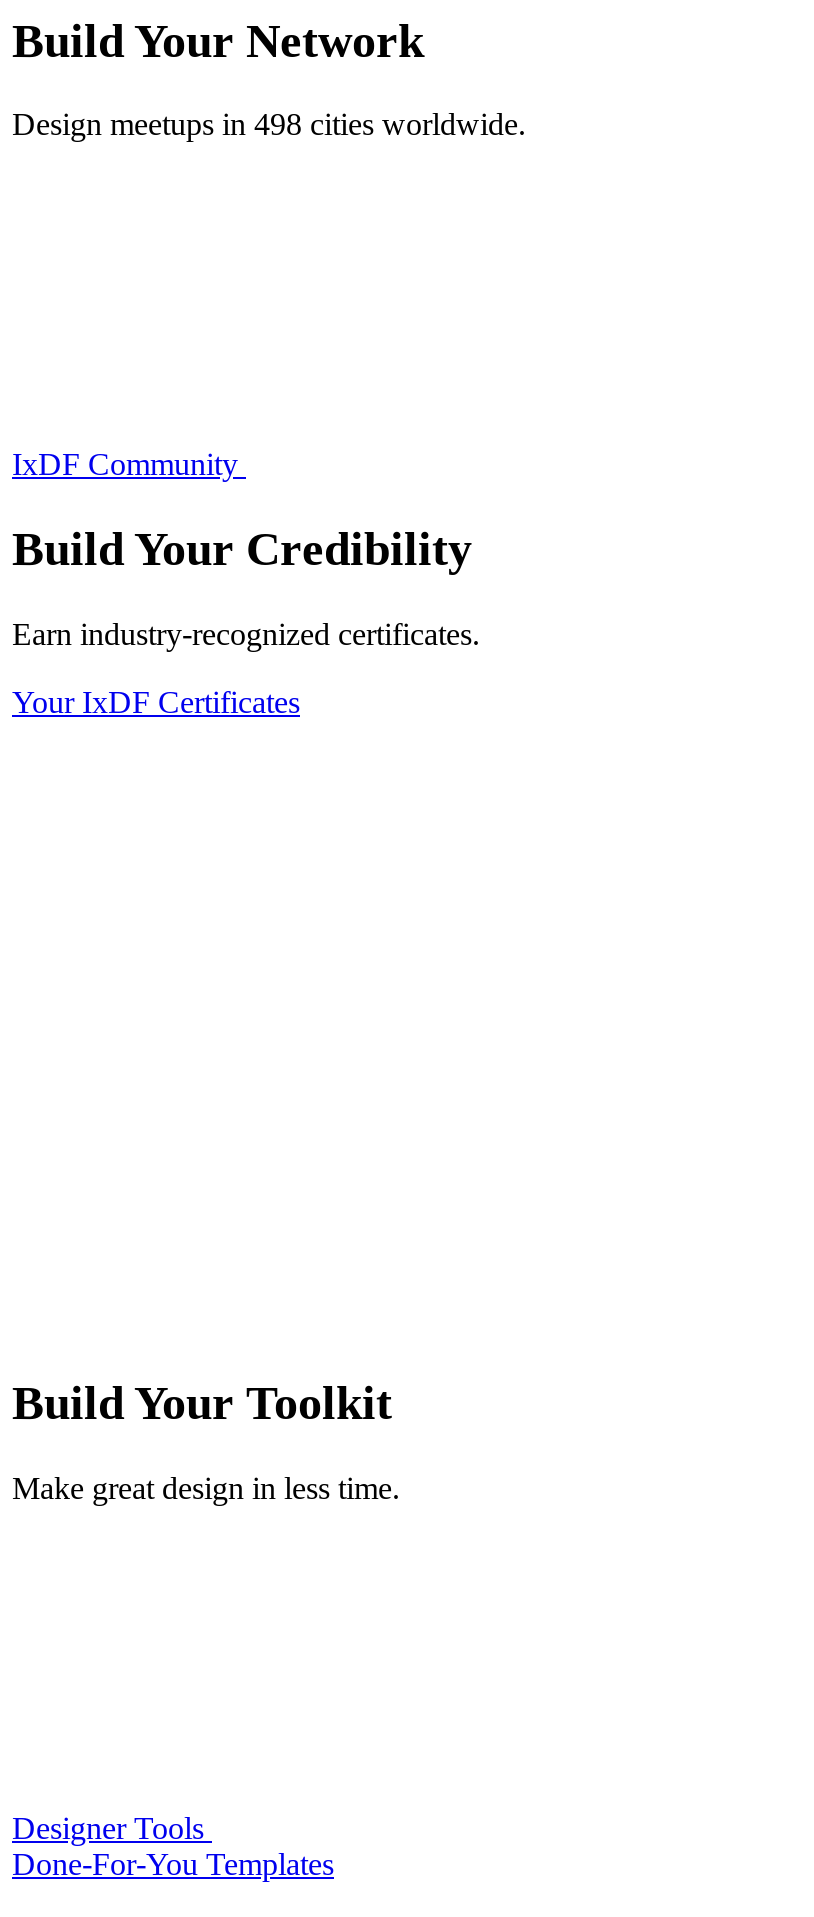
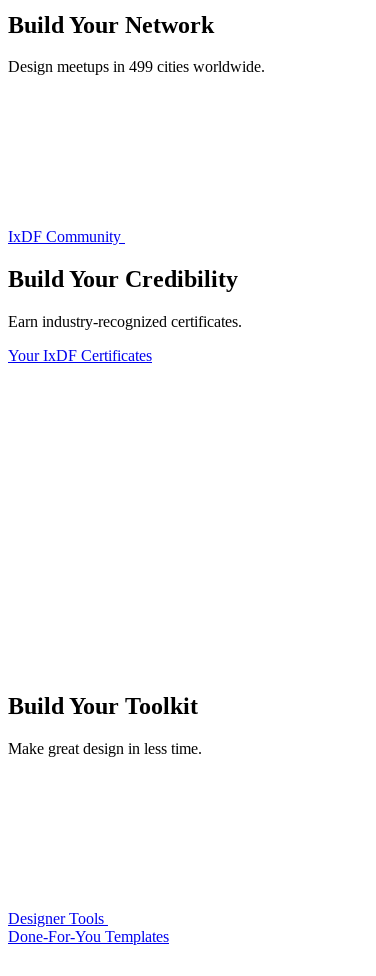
[12,108,526,142] Design meetups in 498 cities worldwide. -> [8,58,265,75] Design meetups in 499 cities worldwide.

